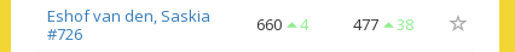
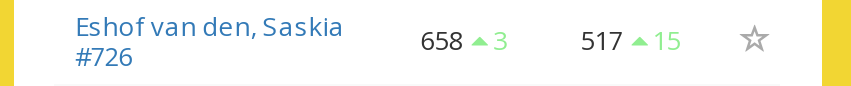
[257,13,282,35] 660 -> [421,22,463,58] 658
[297,13,309,35] 4 -> [487,22,507,58] 3
[353,13,379,35] 477 -> [581,22,623,58] 517
[393,13,414,35] 38 -> [647,22,681,58] 15

